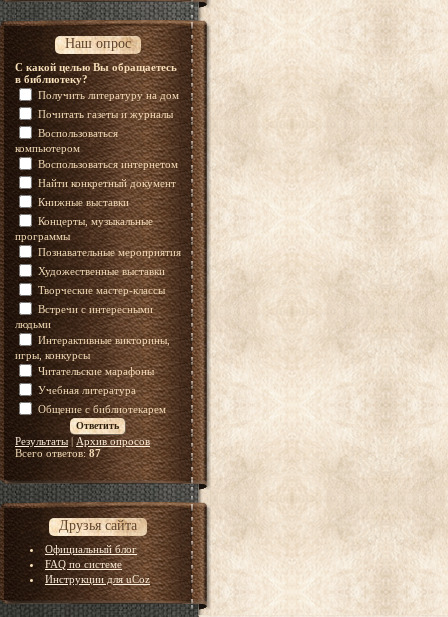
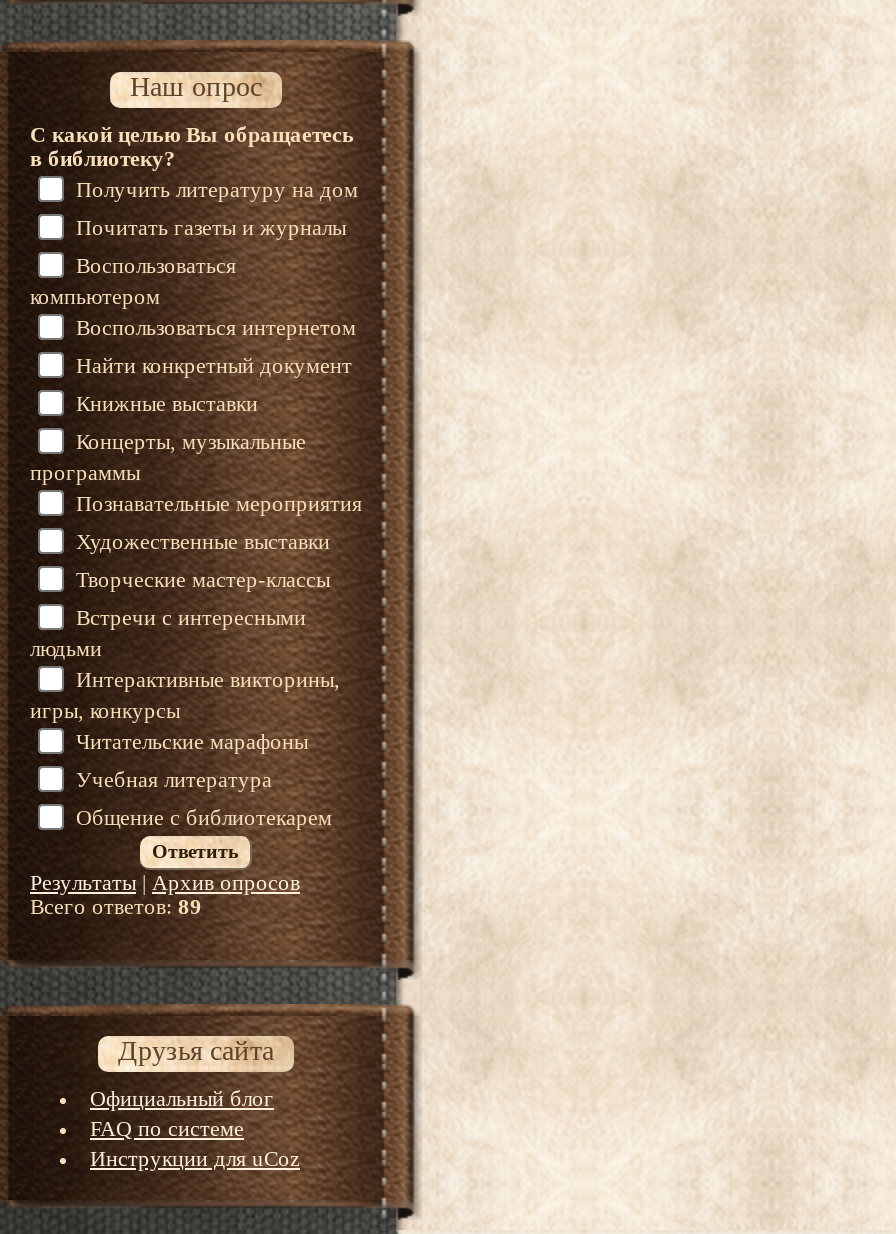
[15,447,101,459] Всего ответов:87 -> [30,894,202,918] Всего ответов:89

